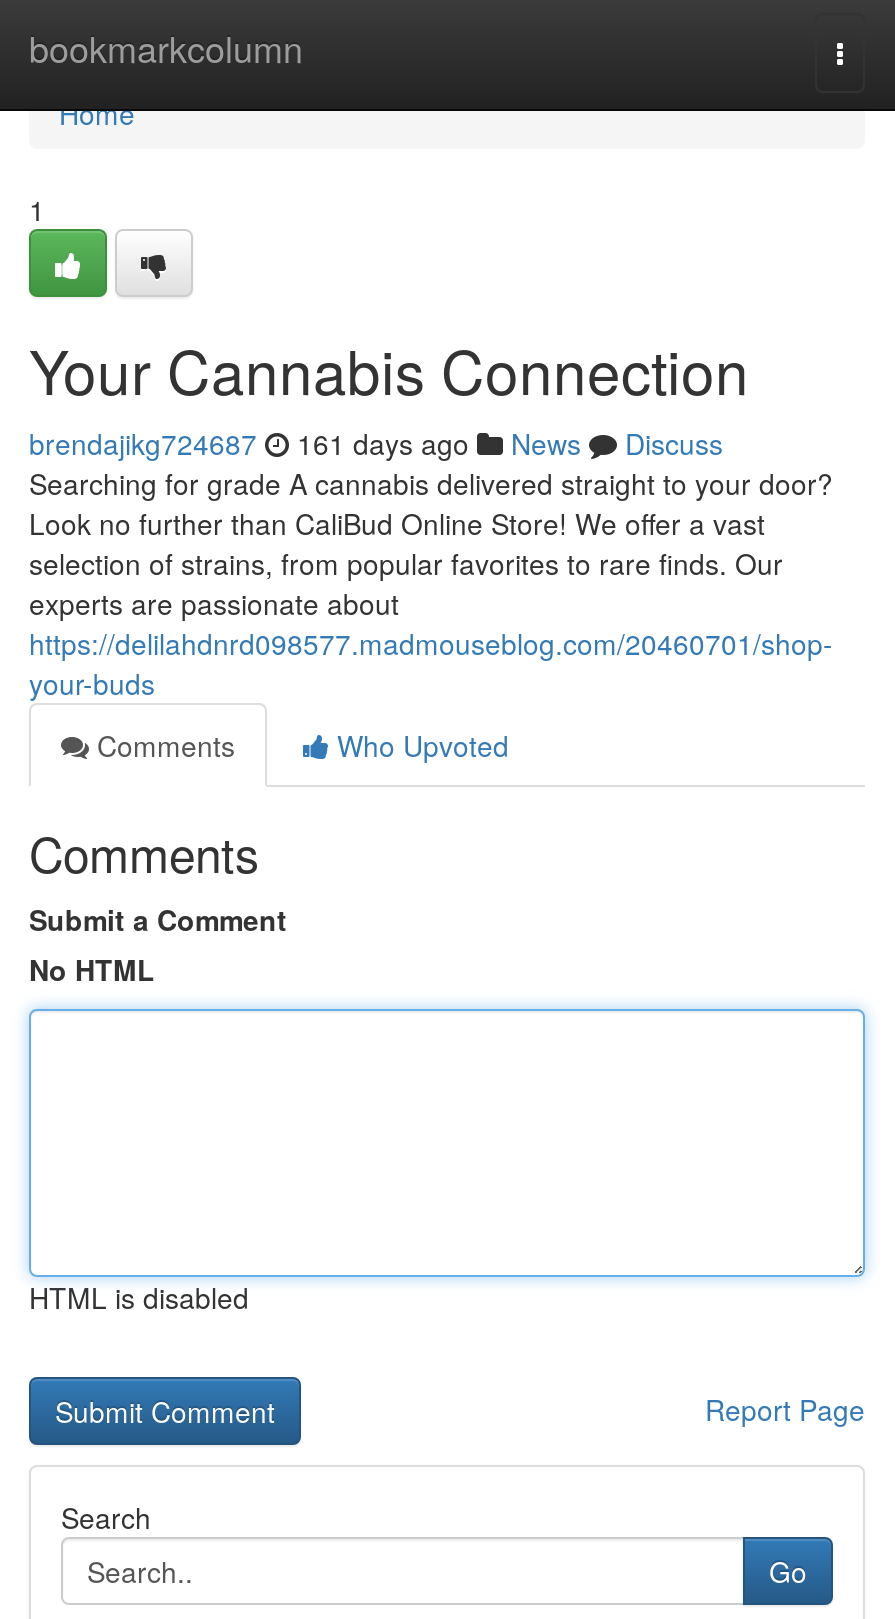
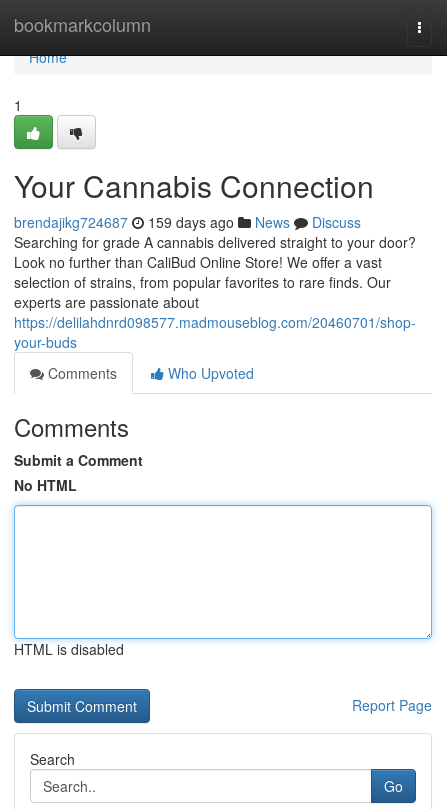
[29,423,723,463] brendajikg724687 161 days ago News Discuss -> [14,212,361,232] brendajikg724687 159 days ago News Discuss

